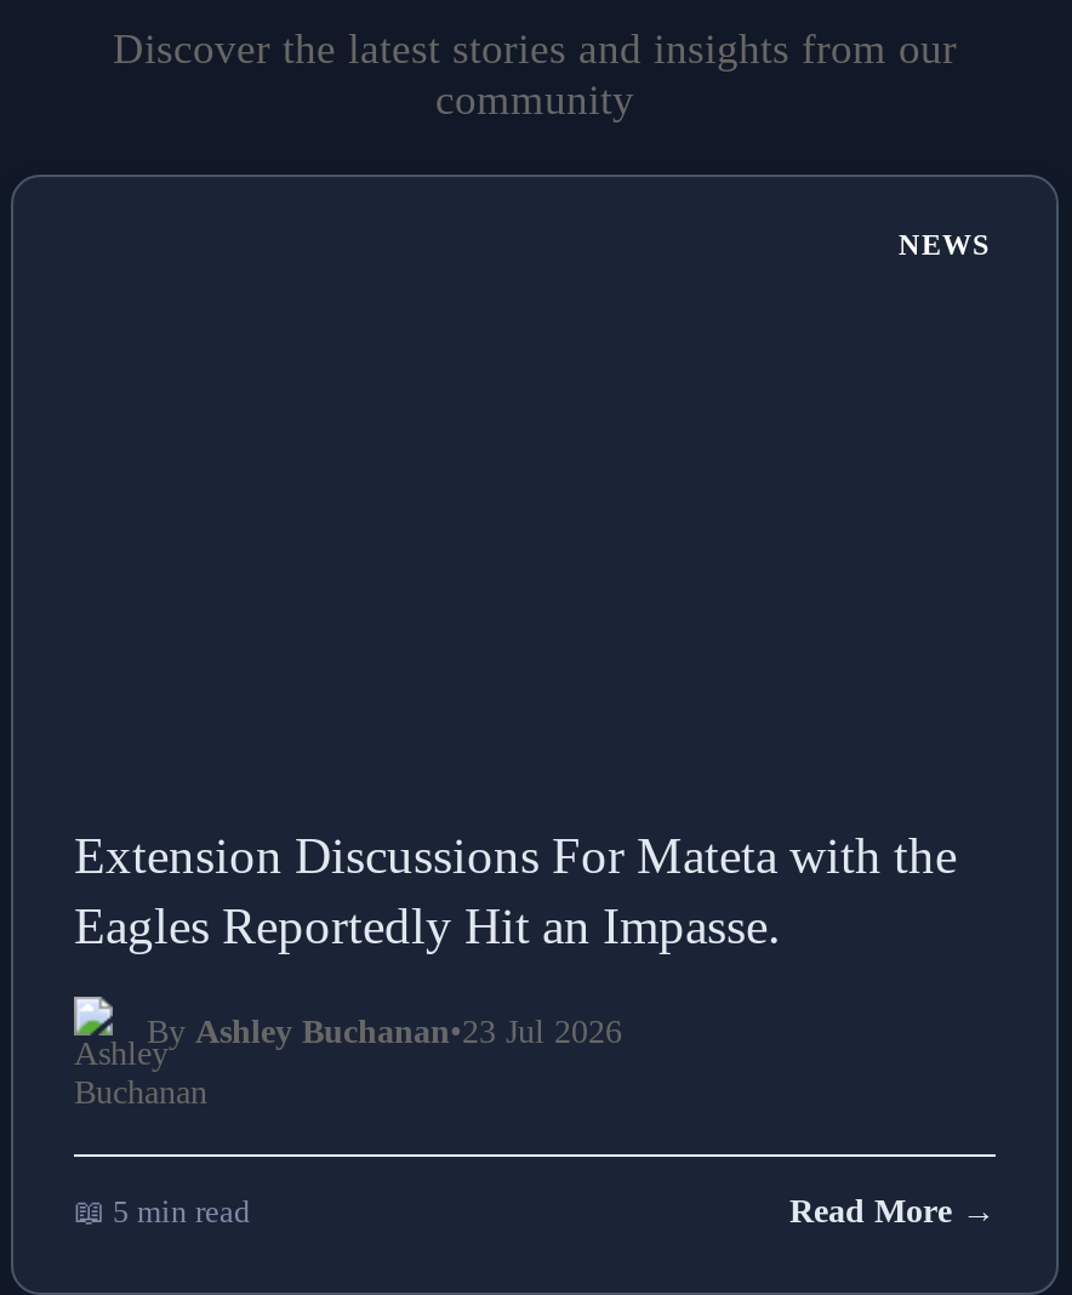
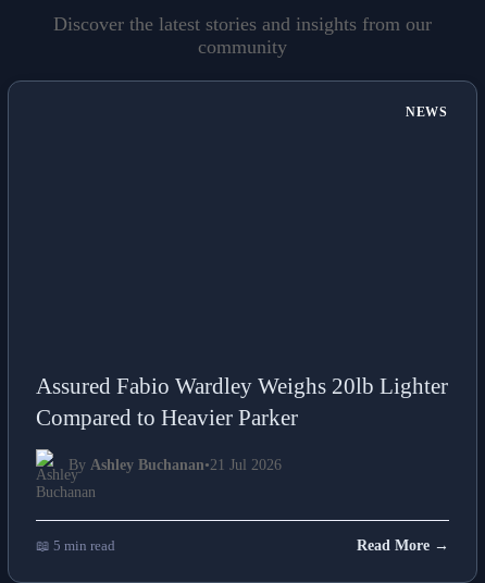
[74,828,957,954] Extension Discussions For Mateta with the | Eagles Reportedly Hit an Impasse. -> [36,374,448,430] Assured Fabio Wardley Weighs 20lb Lighter | Compared to Heavier Parker
[147,1015,622,1051] By Ashley Buchanan•23 Jul 2026 -> [69,457,282,474] By Ashley Buchanan•21 Jul 2026

